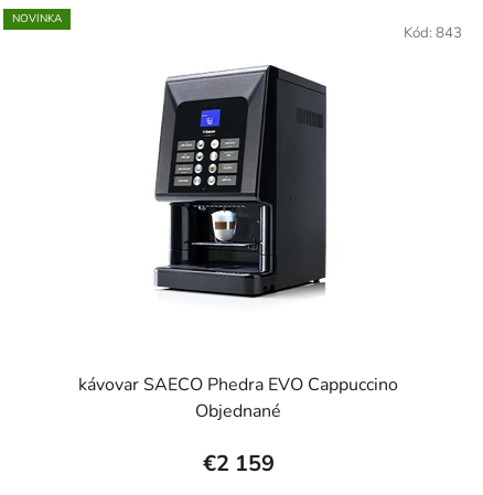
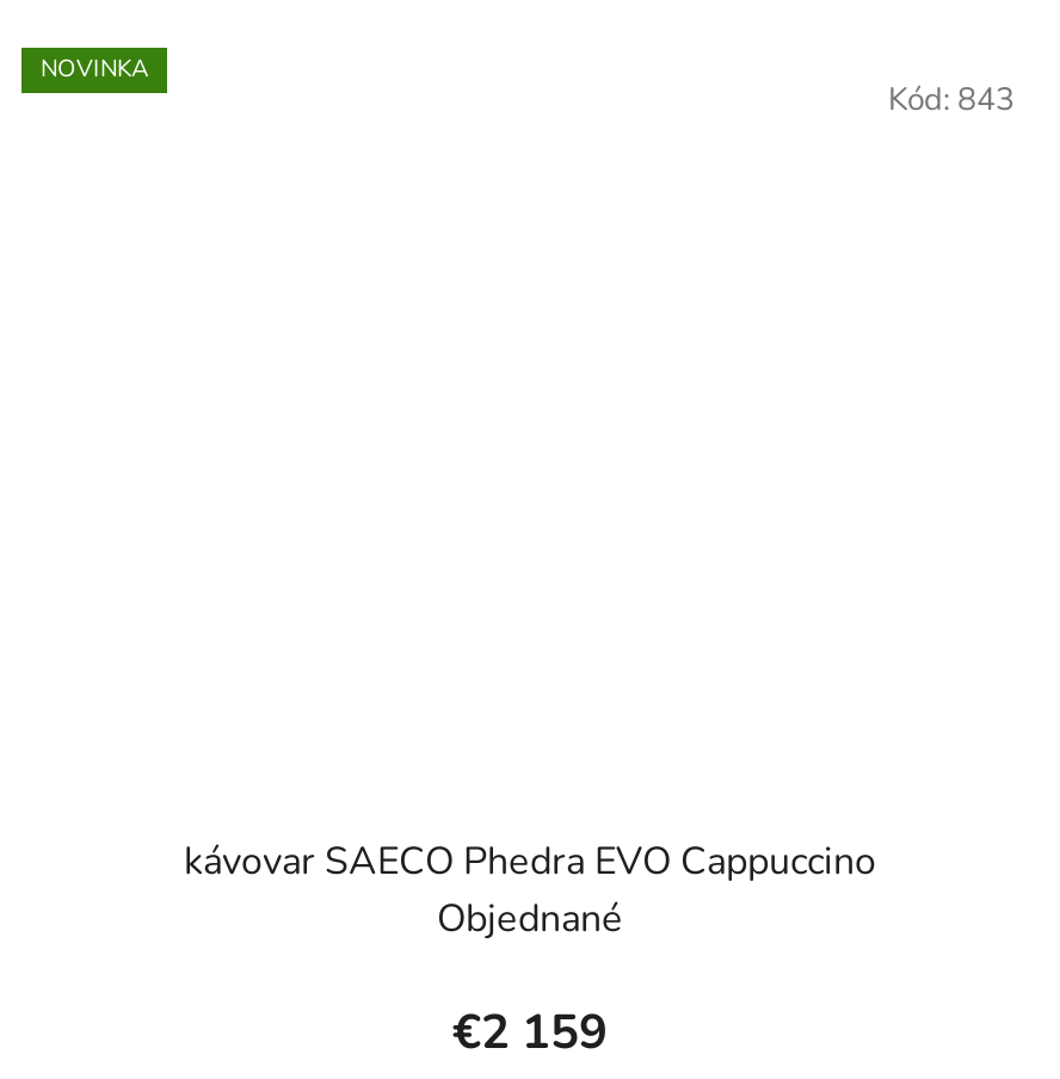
[154,64,328,299] [image] -> none

